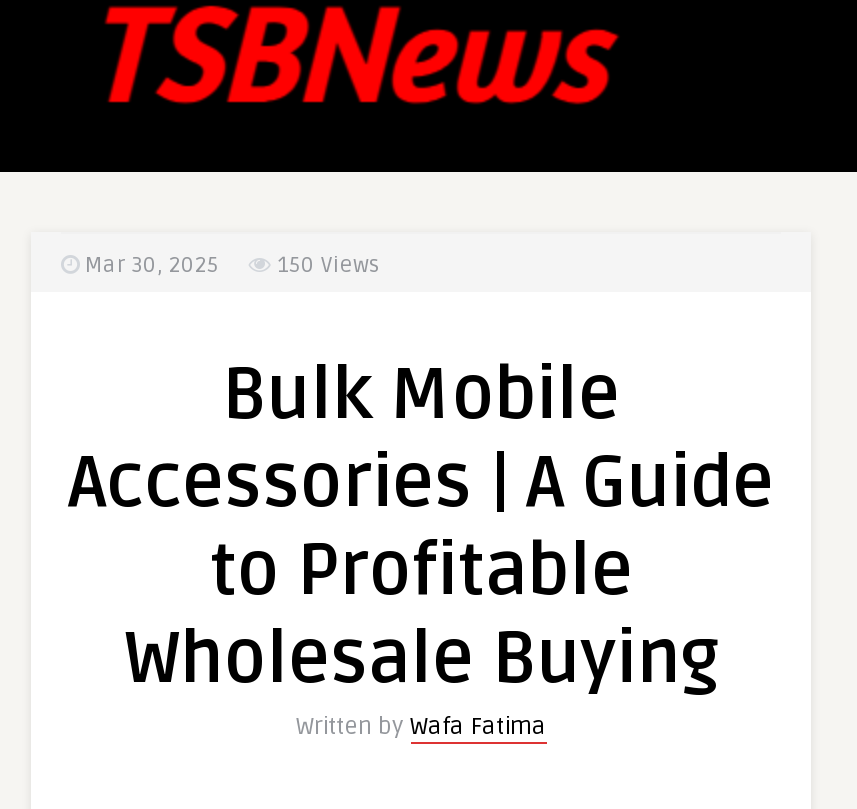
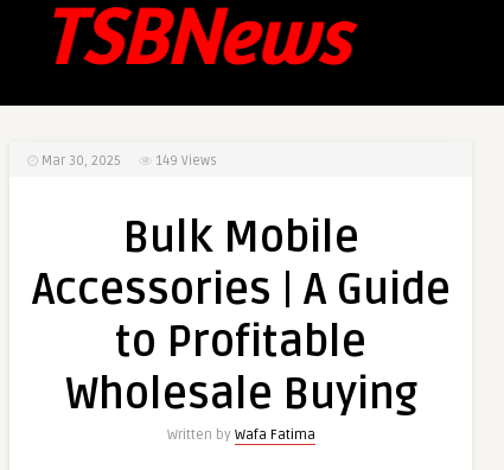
[79,252,381,278] Mar 30, 2025 150 Views -> [38,153,217,169] Mar 30, 2025 149 Views

